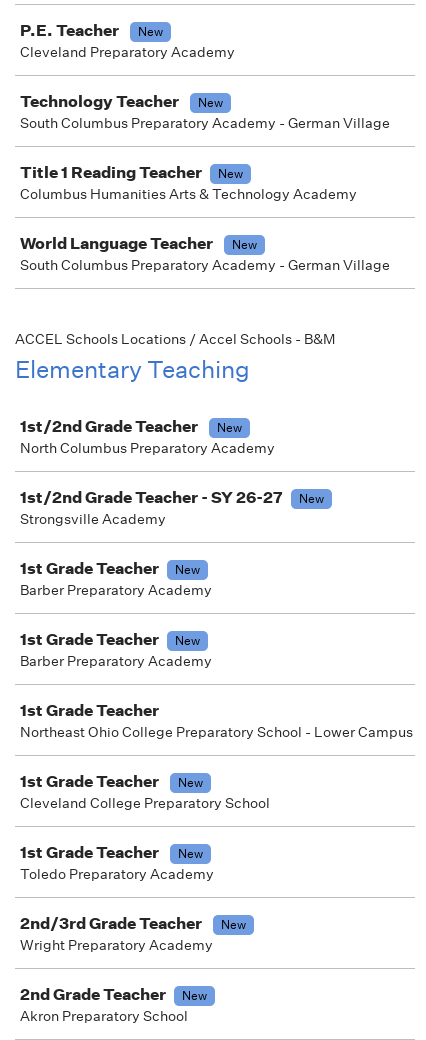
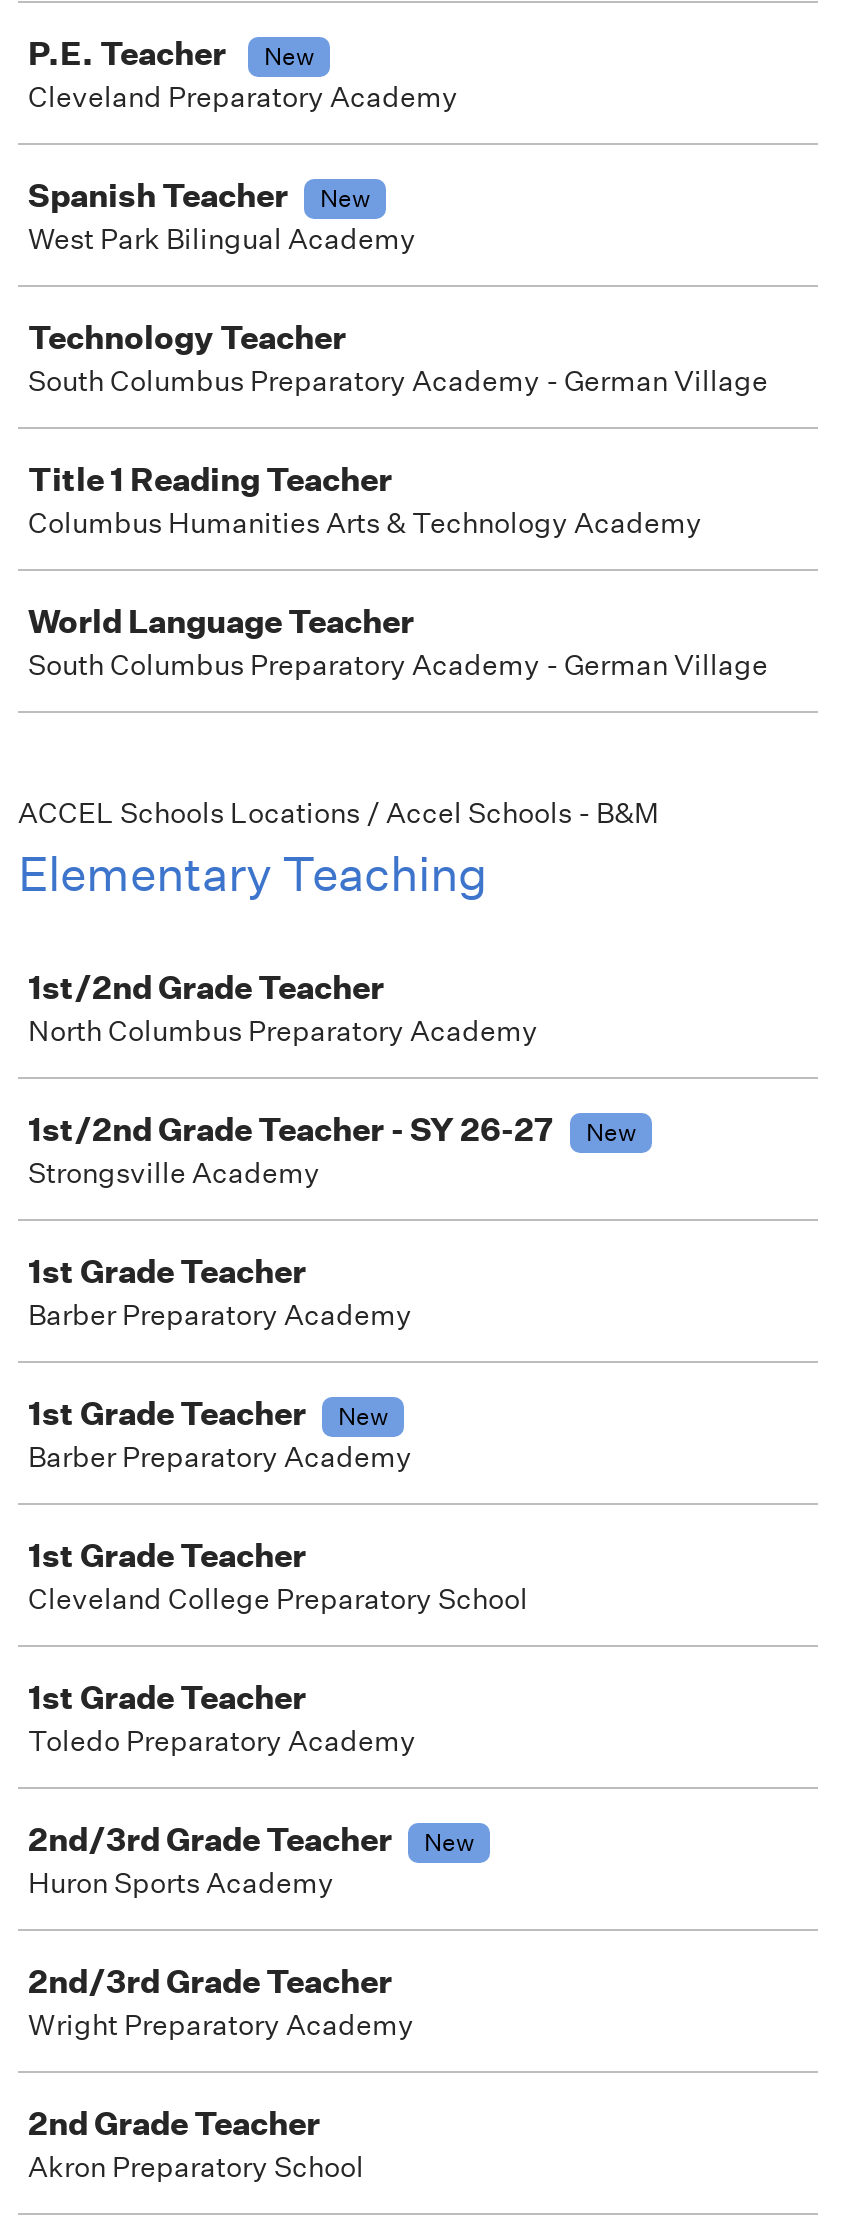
none -> [28,175,416,257] Spanish Teacher | New | West Park Bilingual Academy
[198,94,223,111] New -> none
[218,165,243,182] New -> none
[232,236,257,253] New -> none
[217,419,242,436] New -> none
[175,561,200,578] New -> none
[20,723,413,791] Northeast Ohio College Preparatory School - Lower Campus | 1st Grade Teacher | New -> none
[178,845,203,862] New -> none
none -> [28,1865,392,2001] Huron Sports Academy | 2nd/3rd Grade Teacher
[182,987,207,1004] New -> none

